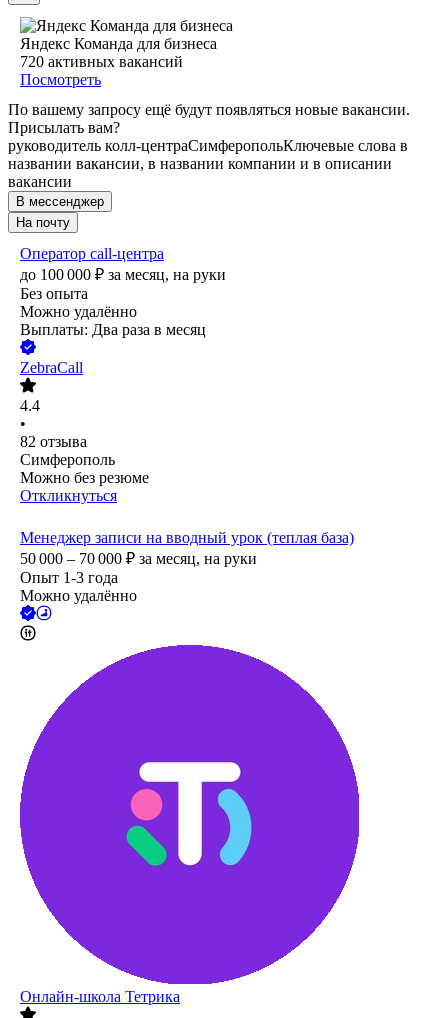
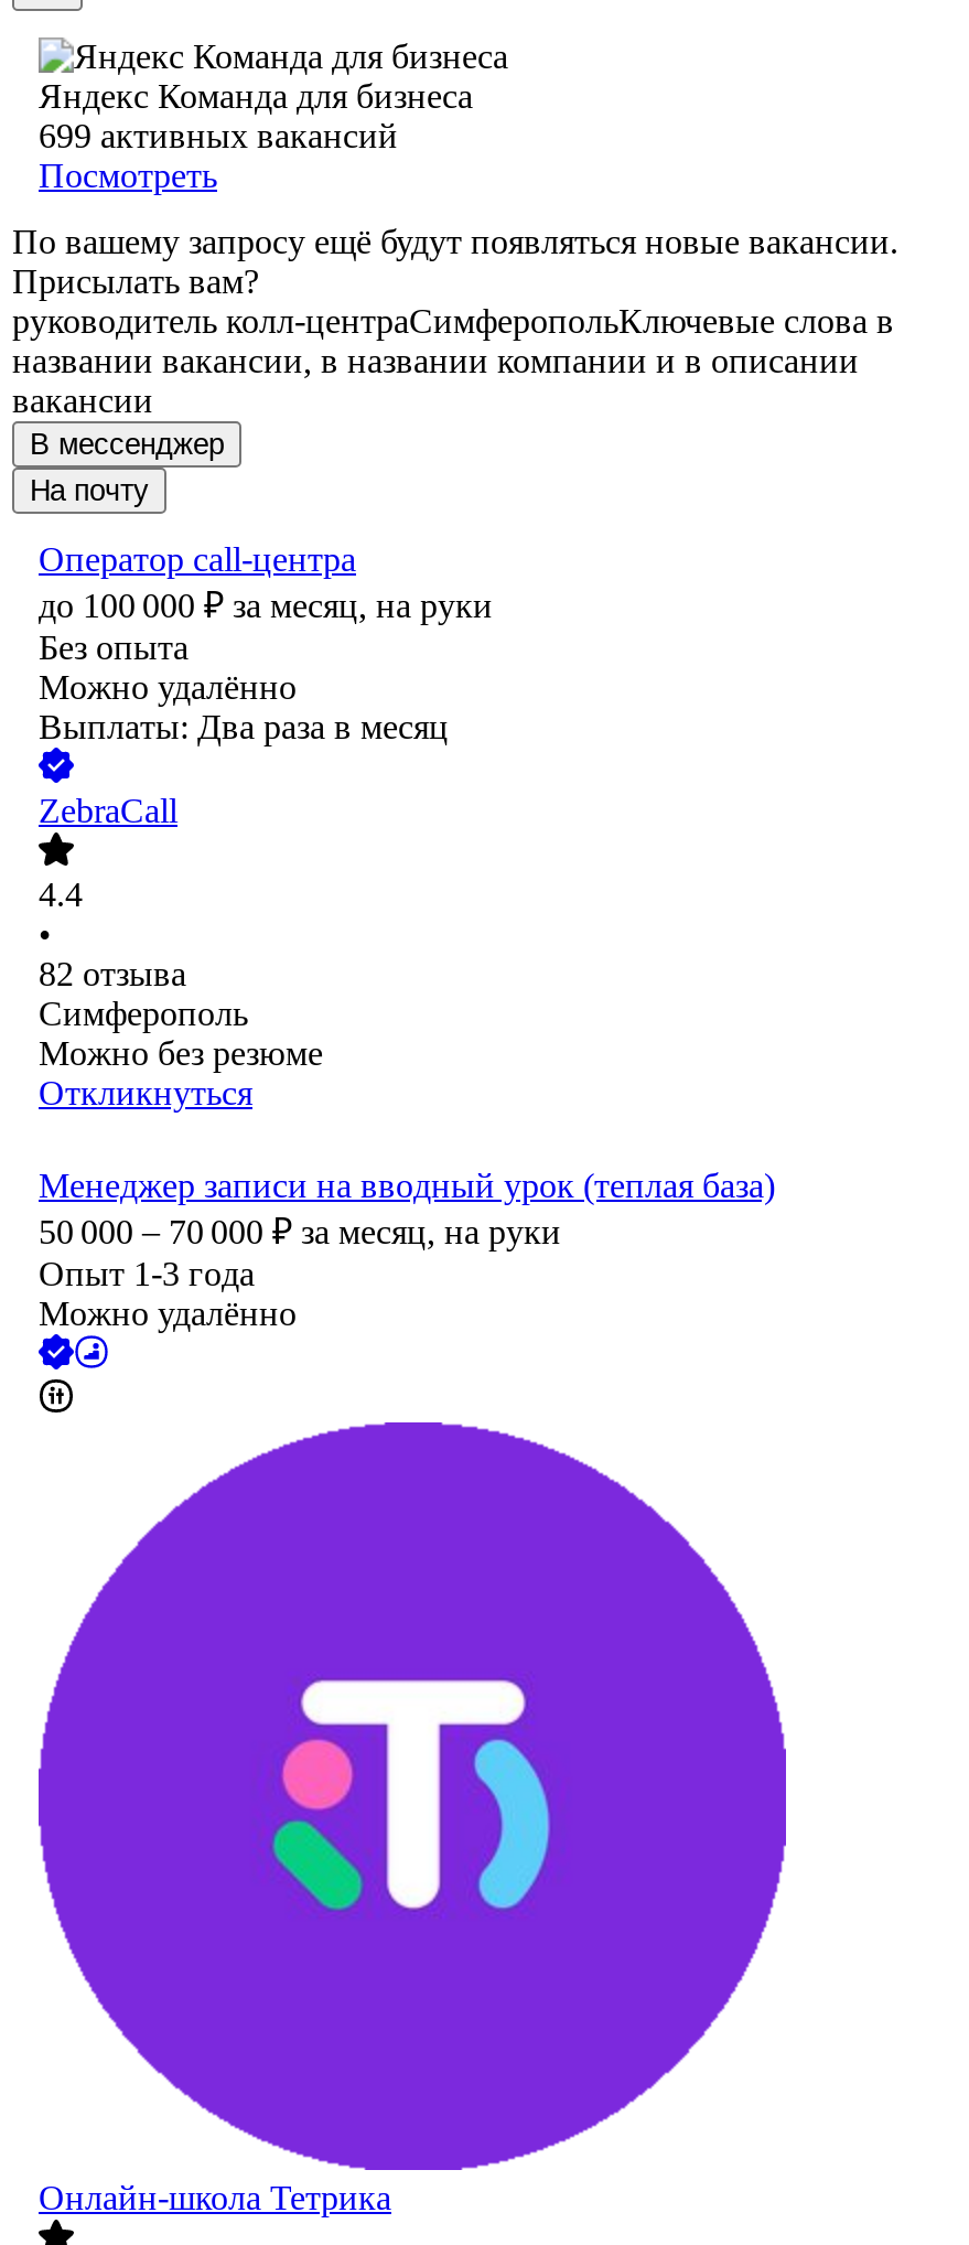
[20,53,183,70] 720 активных вакансий -> [39,118,398,155] 699 активных вакансий

